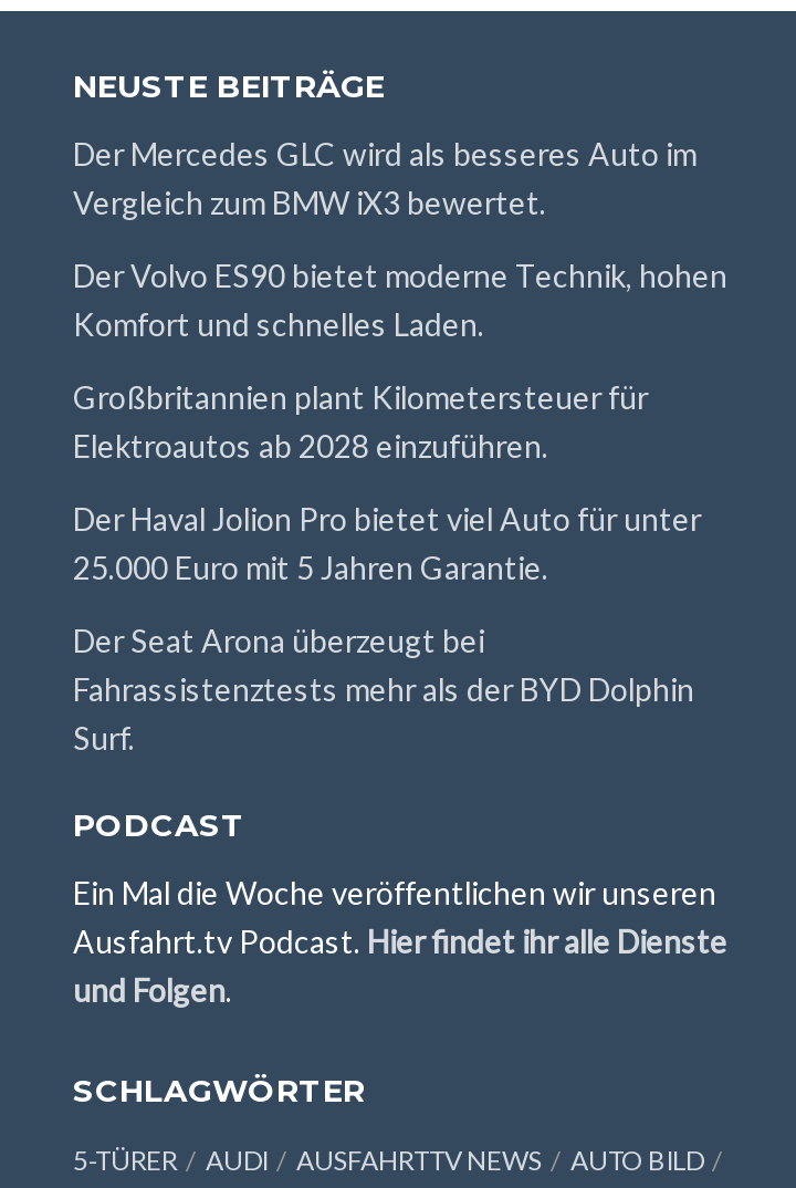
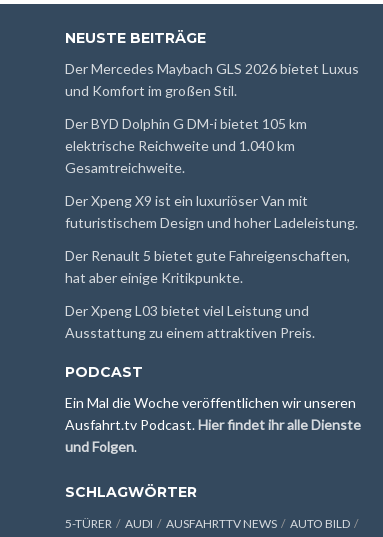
[73,136,696,222] Der Mercedes GLC wird als besseres Auto im | Vergleich zum BMW iX3 bewertet. -> [65,60,359,99] Der Mercedes Maybach GLS 2026 bietet Luxus | und Komfort im großen Stil.
[73,257,727,344] Der Volvo ES90 bietet moderne Technik, hohen | Komfort und schnelles Laden. -> [65,115,307,176] Der BYD Dolphin G DM-i bietet 105 km | elektrische Reichweite und 1.040 km | Gesamtreichweite.
[73,379,648,465] Großbritannien plant Kilometersteuer für | Elektroautos ab 2028 einzuführen. -> [65,192,358,231] Der Xpeng X9 ist ein luxuriöser Van mit | futuristischem Design und hoher Ladeleistung.
[73,501,701,587] Der Haval Jolion Pro bietet viel Auto für unter | 25.000 Euro mit 5 Jahren Garantie. -> [65,247,350,286] Der Renault 5 bietet gute Fahreigenschaften, | hat aber einige Kritikpunkte.
[73,622,694,757] Der Seat Arona überzeugt bei | Fahrassistenztests mehr als der BYD Dolphin | Surf. -> [65,302,315,341] Der Xpeng L03 bietet viel Leistung und | Ausstattung zu einem attraktiven Preis.

